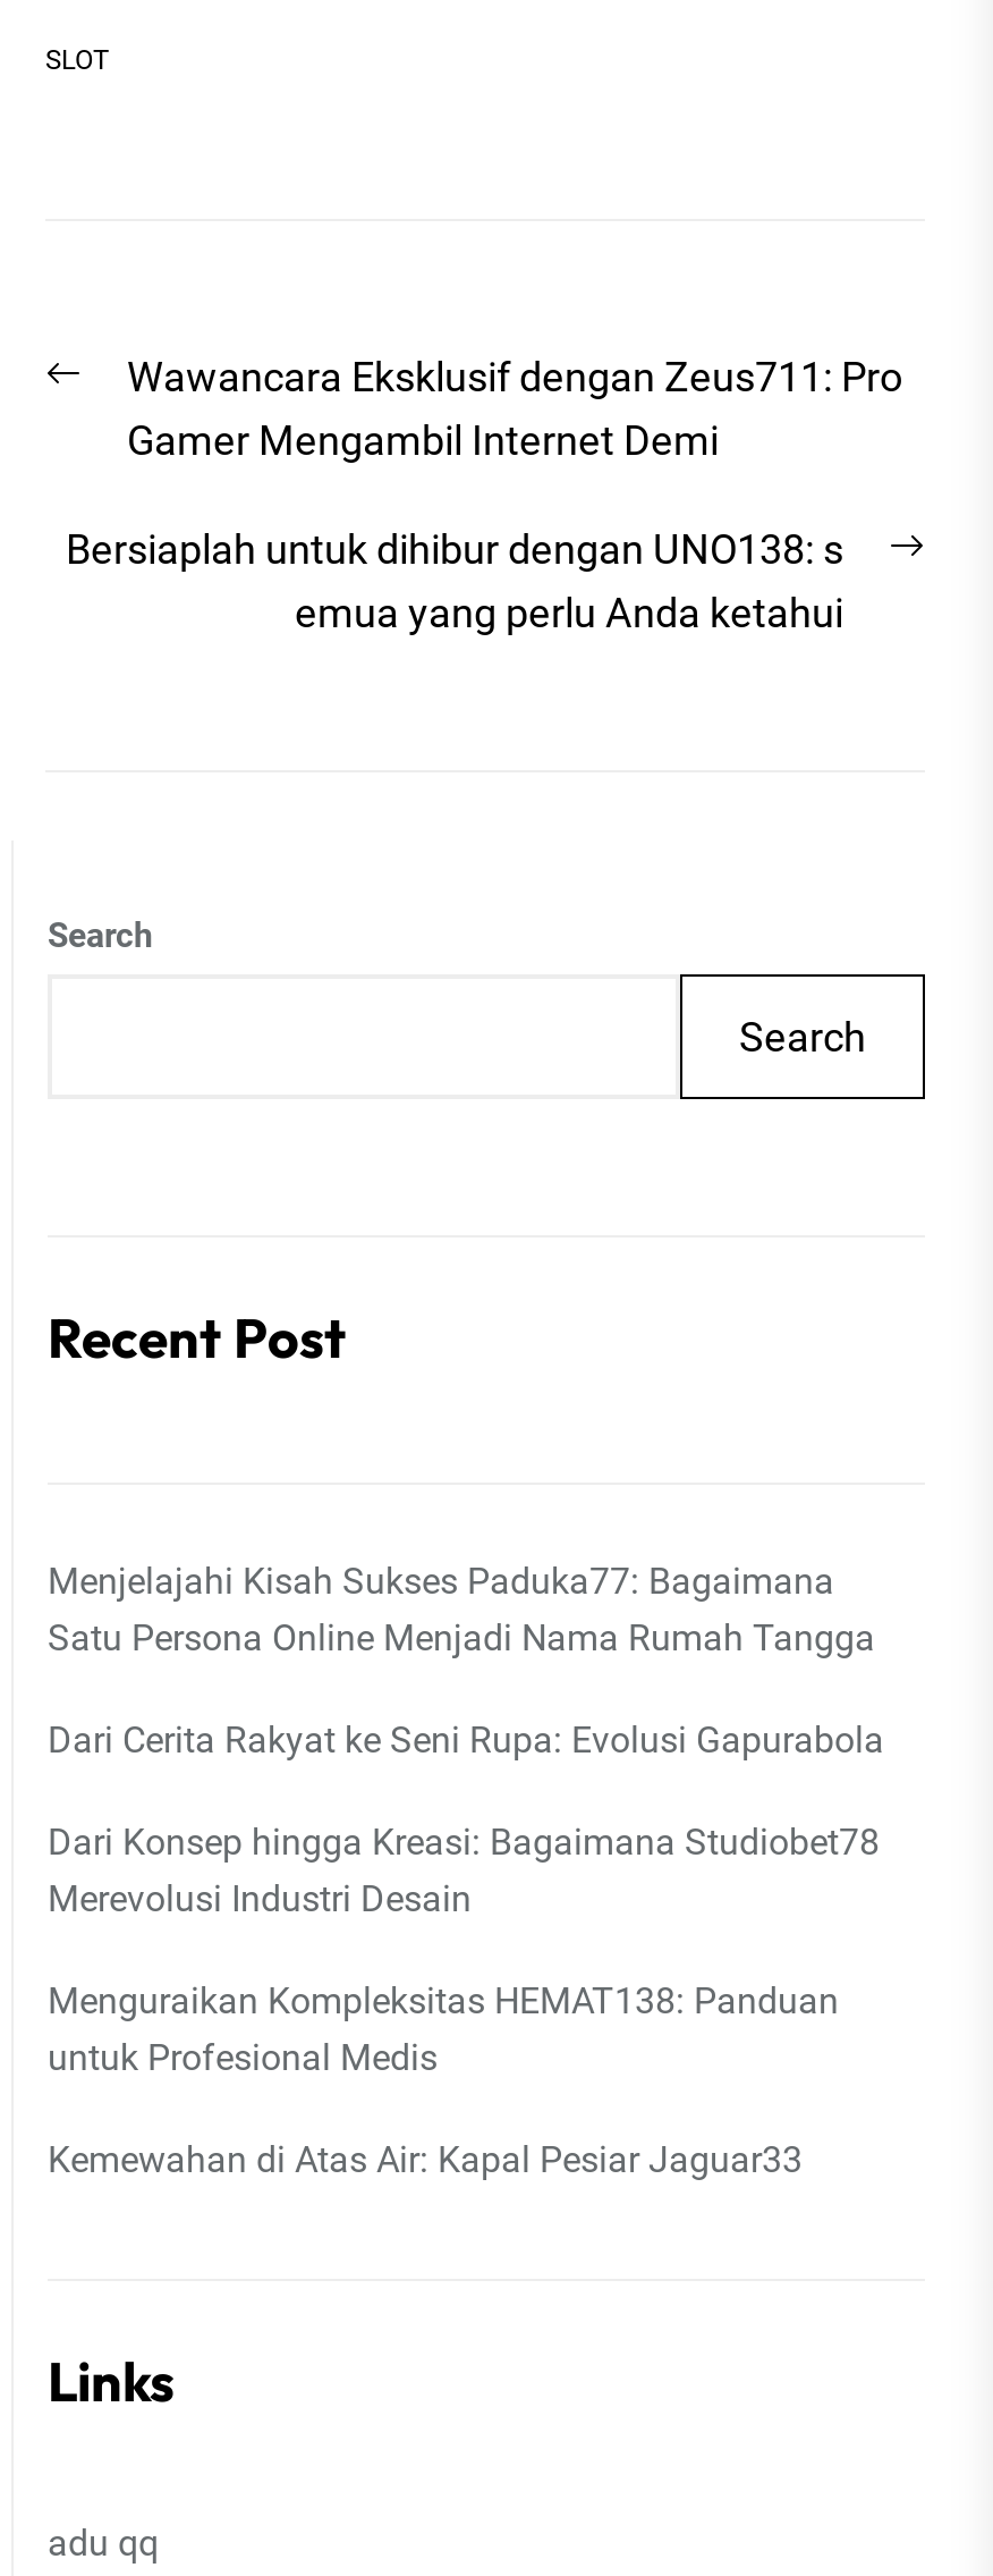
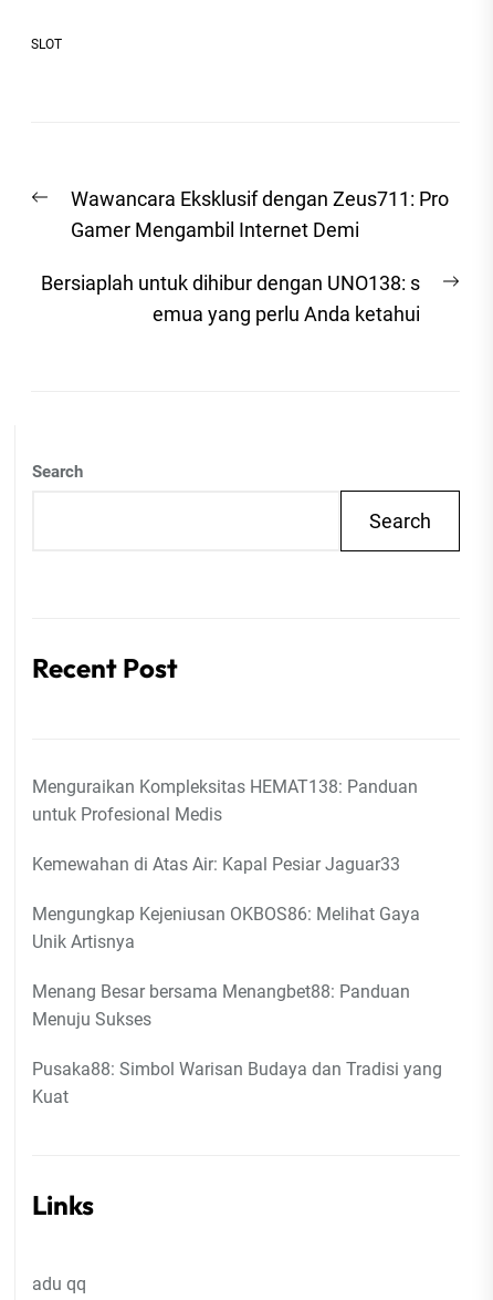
[48,1561,884,1921] Menjelajahi Kisah Sukses Paduka77: Bagaimana | Satu Persona Online Menjadi Nama Rumah Tangga | Dari Cerita Rakyat ke Seni Rupa: Evolusi Gapurabola | Dari Konsep hingga Kreasi: Bagaimana Studiobet78 | Merevolusi Industri Desain -> none
moved [48,1980,839,2182] -> [32,777,418,875]: Menguraikan Kompleksitas HEMAT138: Panduan | untuk Profesional Medis | Kemewahan di Atas Air: Kapal Pesiar Jaguar33
none -> [32,904,442,1108] Mengungkap Kejeniusan OKBOS86: Melihat Gaya | Unik Artisnya | Menang Besar bersama Menangbet88: Panduan | Menuju Sukses | Pusaka88: Simbol Warisan Budaya dan Tradisi yang | Kuat

